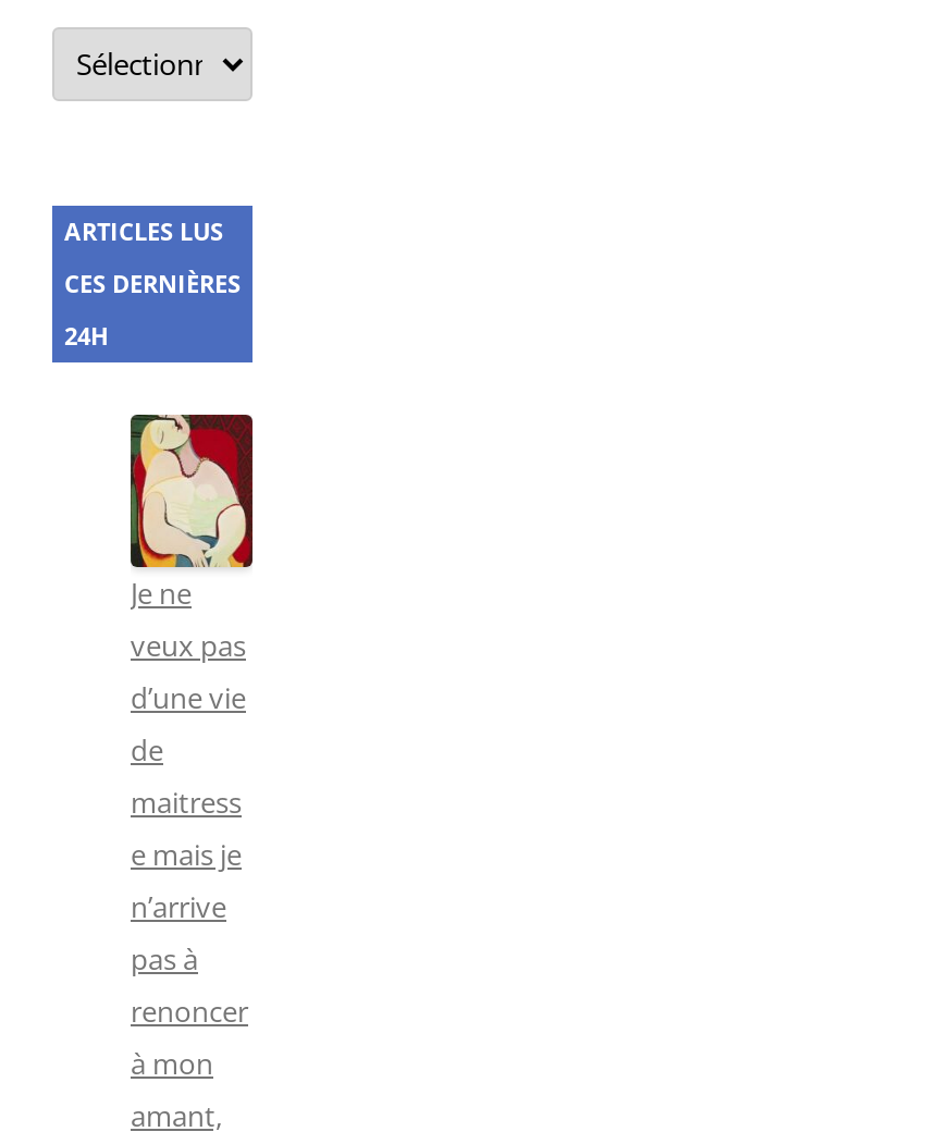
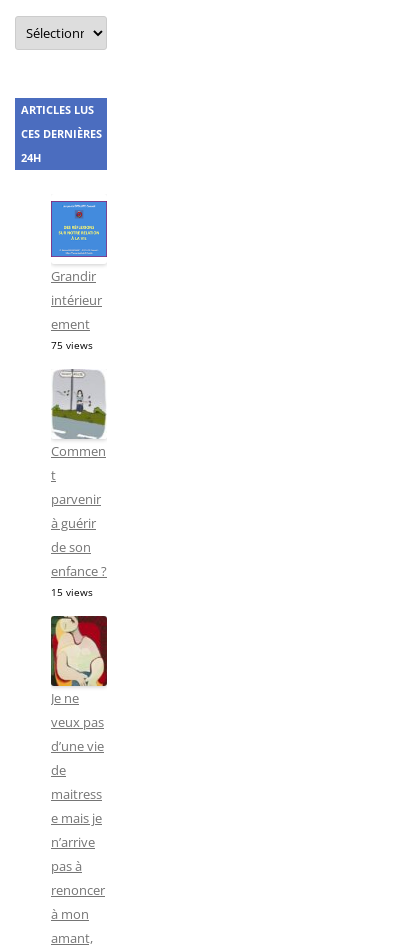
none -> [50,200,108,352] [image] | Grandir | intérieur | ement | 75 views
none -> [51,368,107,599] [image] | Commen | t | parvenir | à guérir | de son | enfance ? | 15 views

